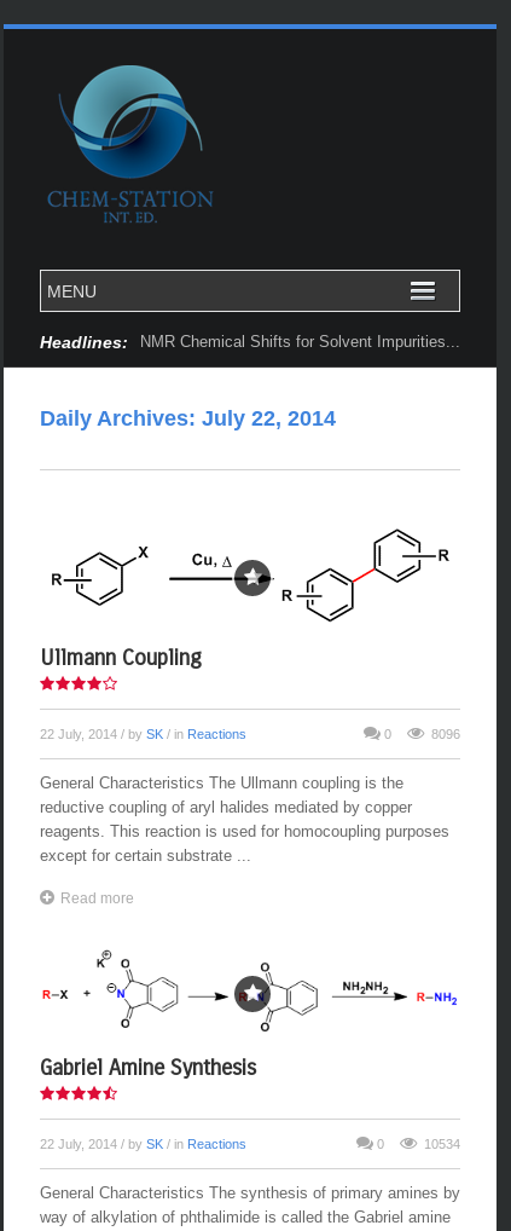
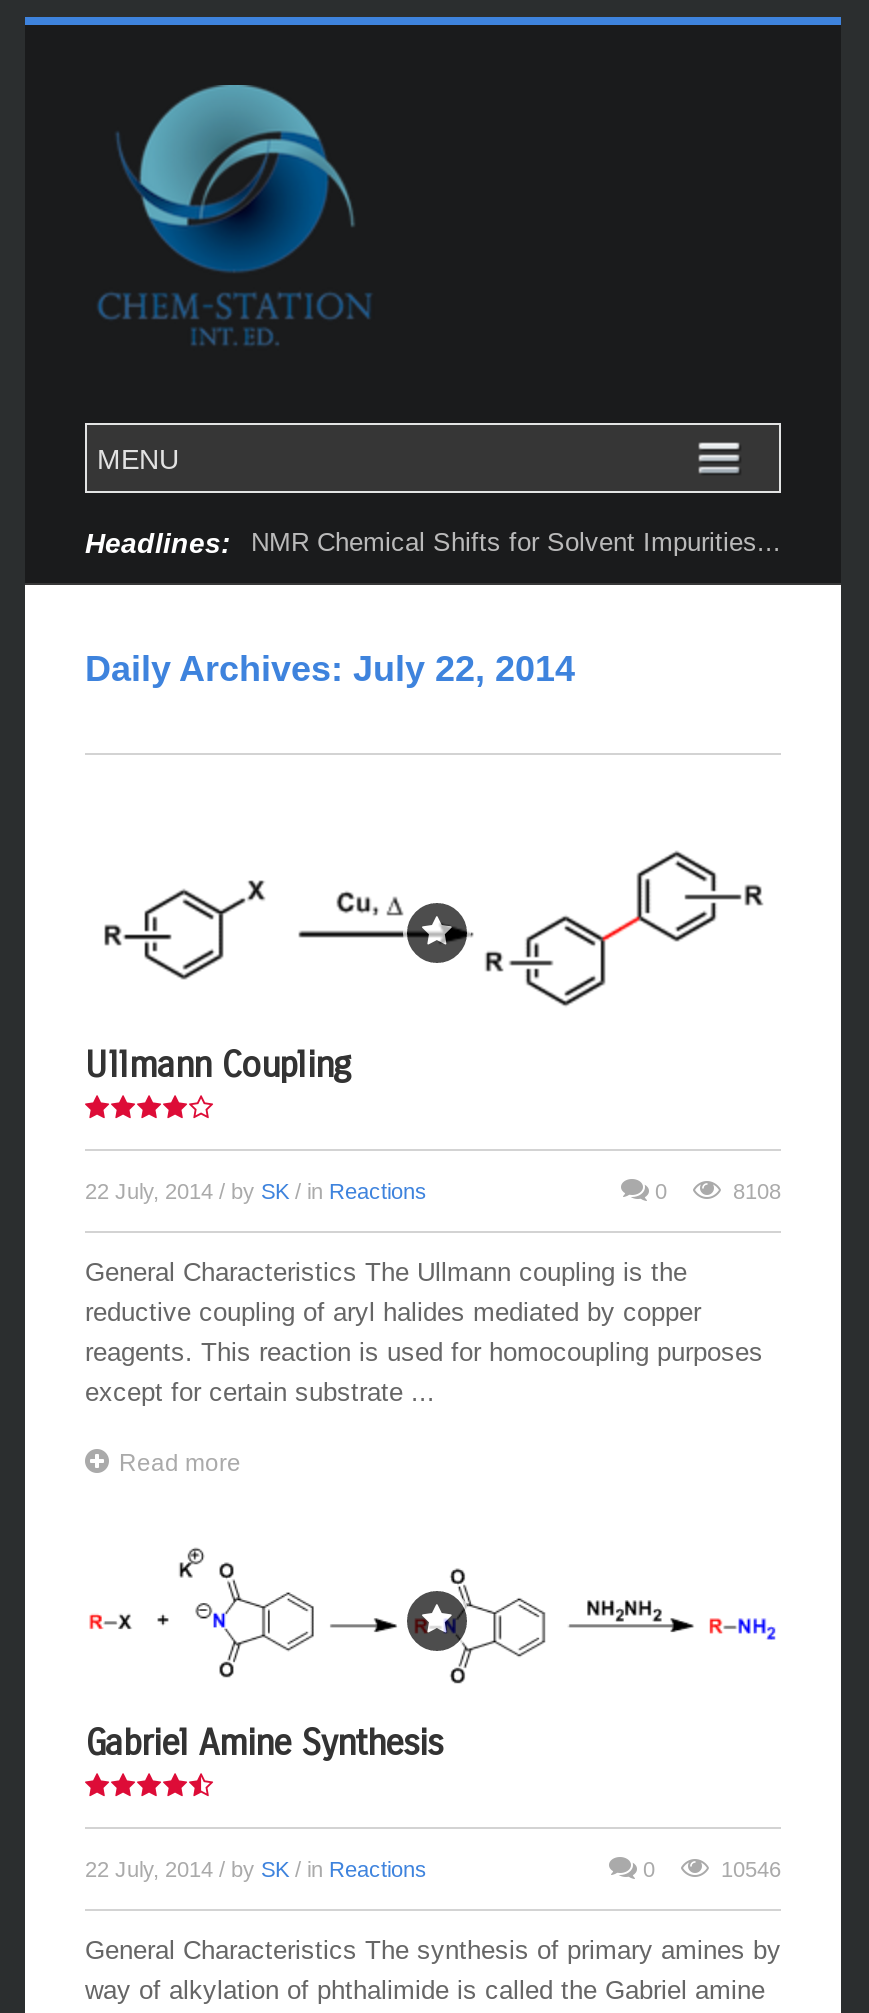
[428,727,460,741] 8096 -> [727,1179,781,1203] 8108
[420,1137,460,1152] 10534 -> [715,1858,781,1882] 10546

